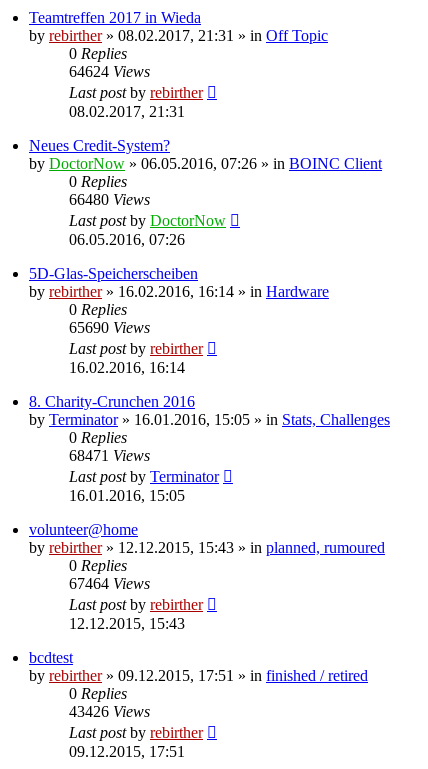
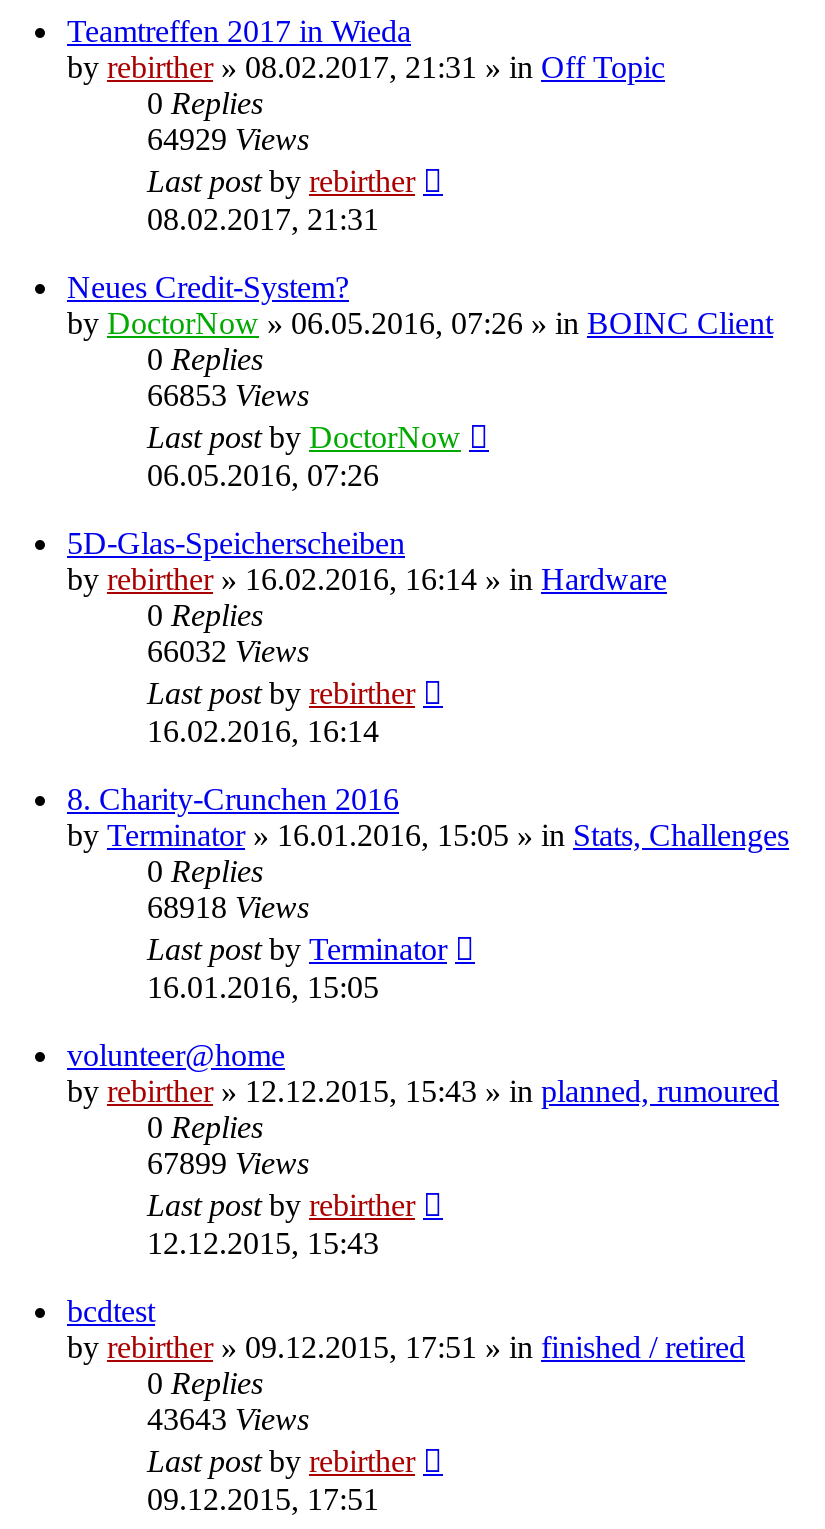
[69,63,150,80] 64624 Views -> [147,121,309,155] 64929 Views
[69,191,150,208] 66480 Views -> [147,377,309,411] 66853 Views
[69,319,150,336] 65690 Views -> [147,633,309,667] 66032 Views
[69,447,150,464] 68471 Views -> [147,889,309,923] 68918 Views
[69,575,150,592] 67464 Views -> [147,1145,309,1179] 67899 Views
[69,703,150,720] 43426 Views -> [147,1401,309,1435] 43643 Views

